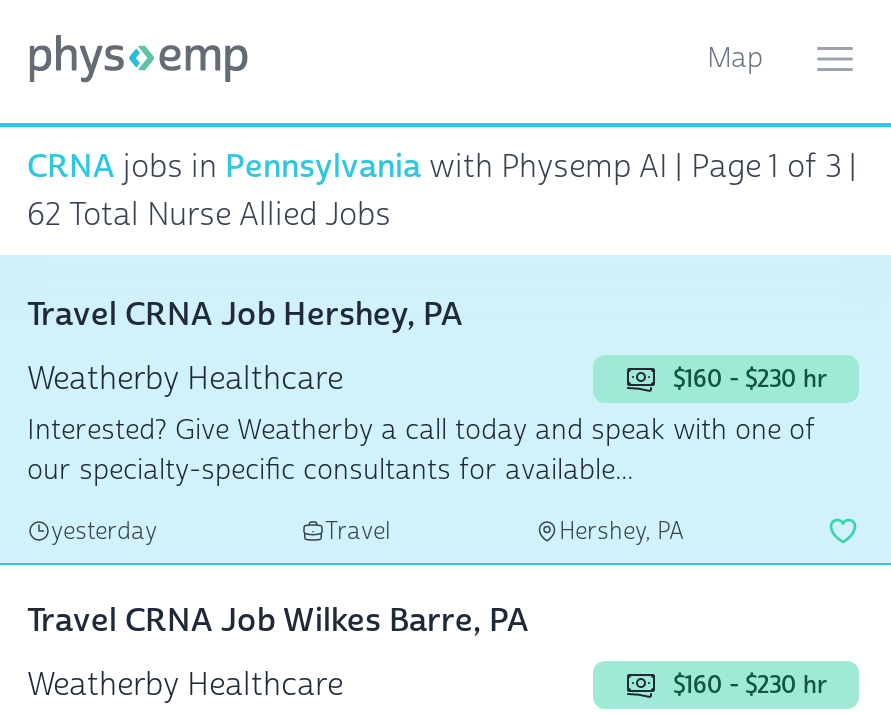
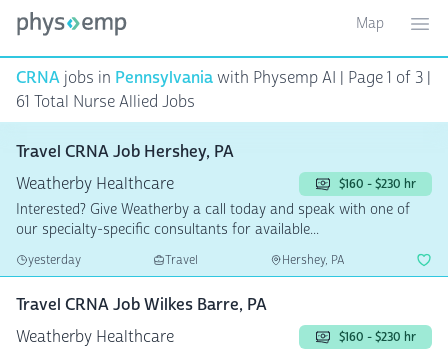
[27,193,391,235] 62 Total Nurse Allied Jobs -> [16,91,195,112] 61 Total Nurse Allied Jobs

